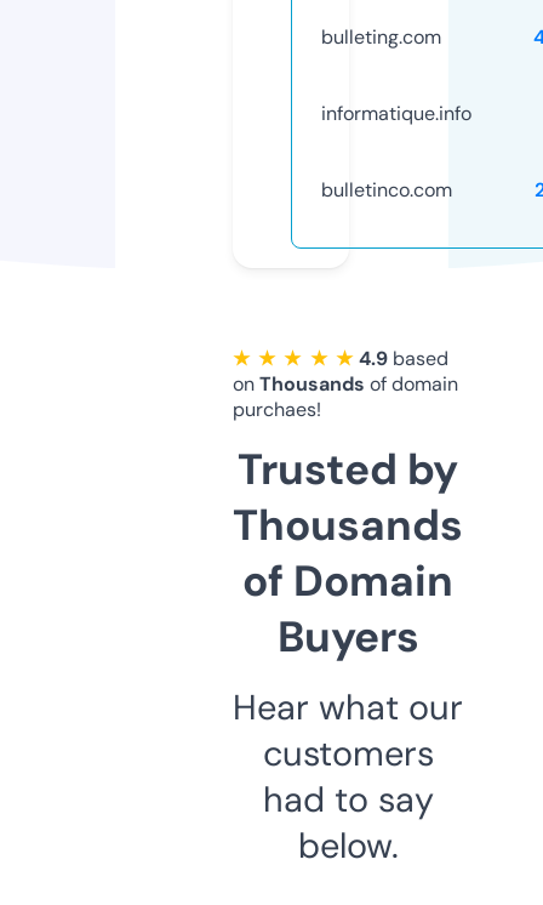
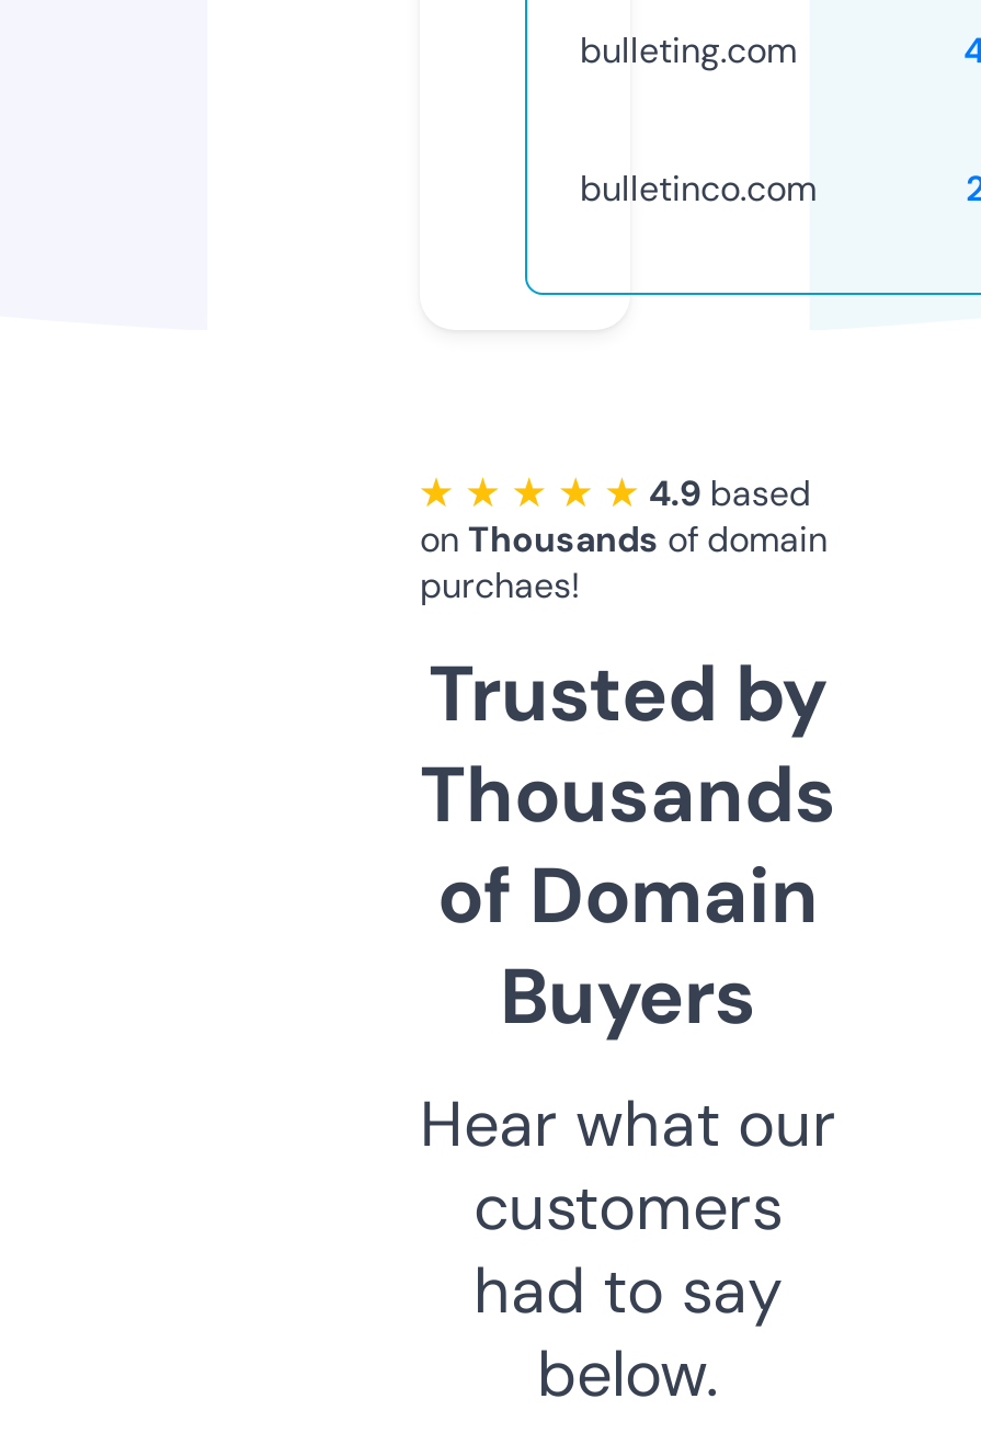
[321,100,471,126] informatique.info -> none

